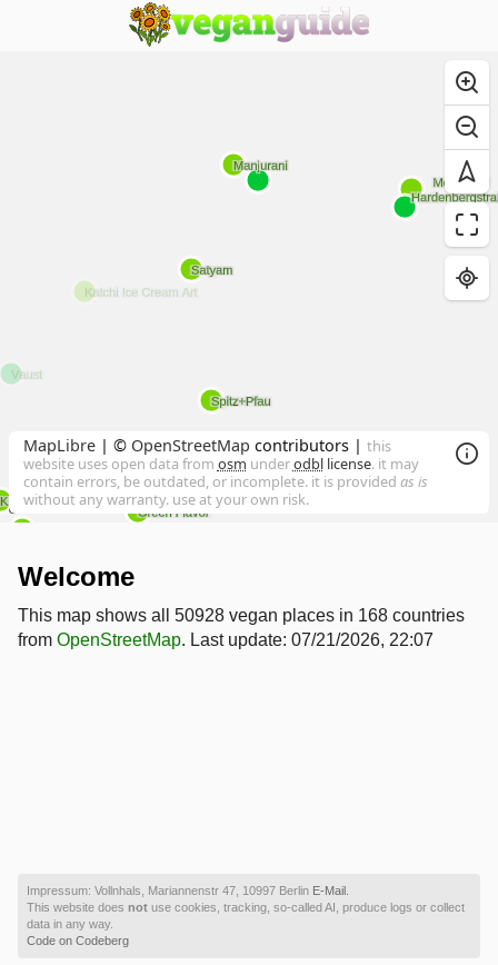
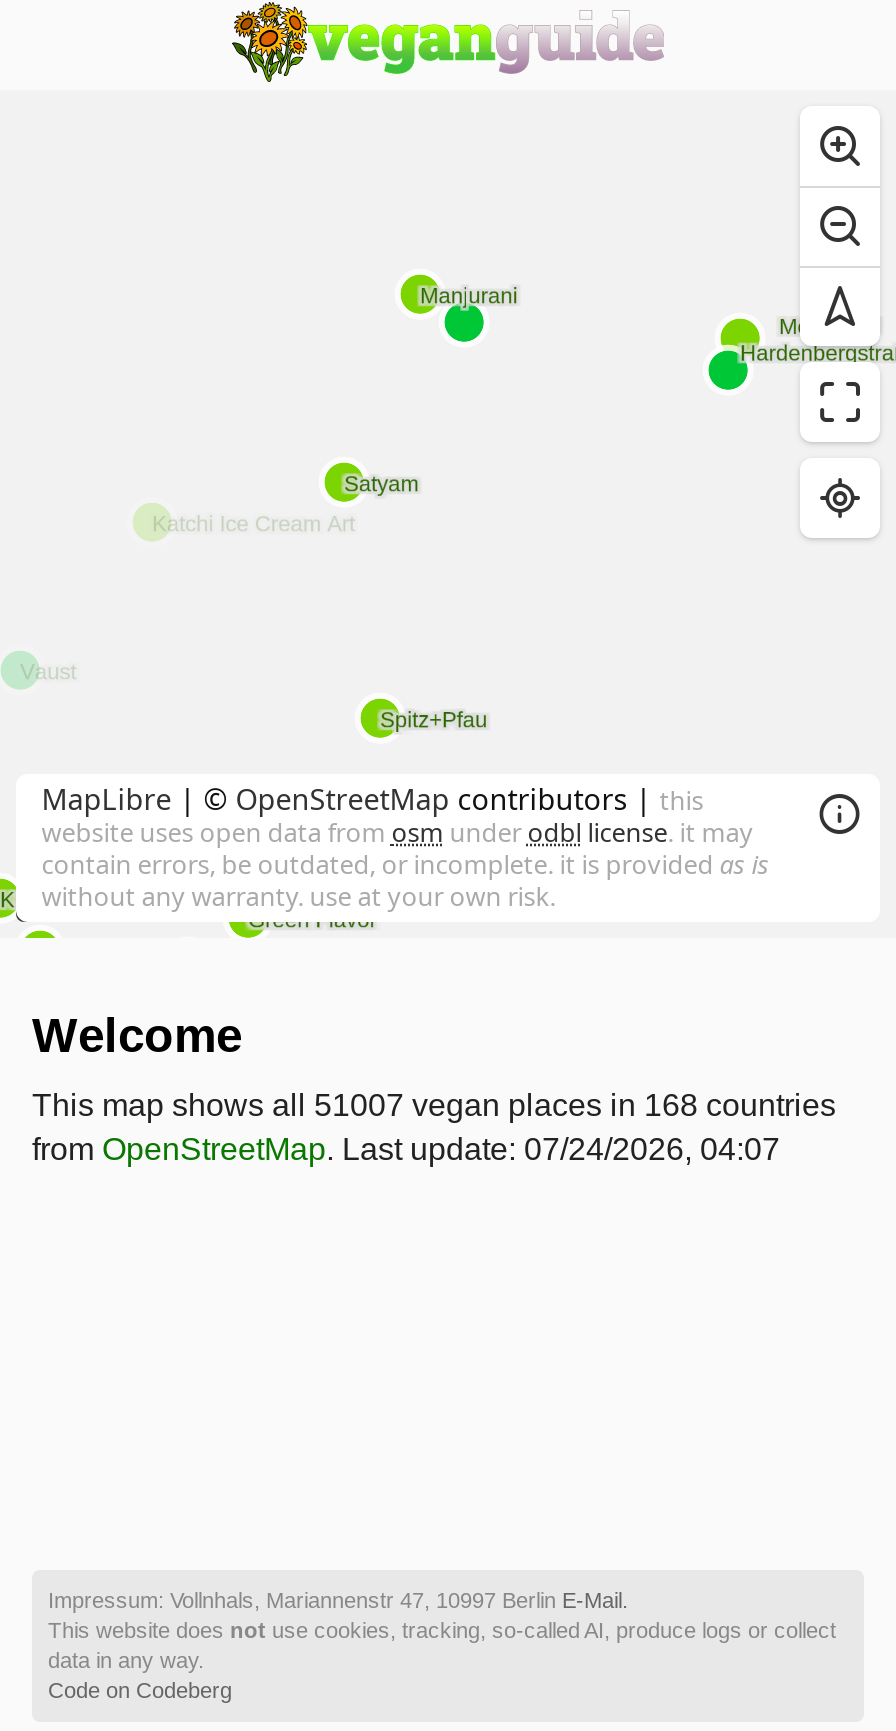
[18,606,465,625] This map shows all 50928 vegan places in 168 countries -> [32,1088,836,1122] This map shows all 51007 vegan places in 168 countries
[18,630,434,649] from OpenStreetMap. Last update: 07/21/2026, 22:07 -> [32,1132,780,1166] from OpenStreetMap. Last update: 07/24/2026, 04:07

